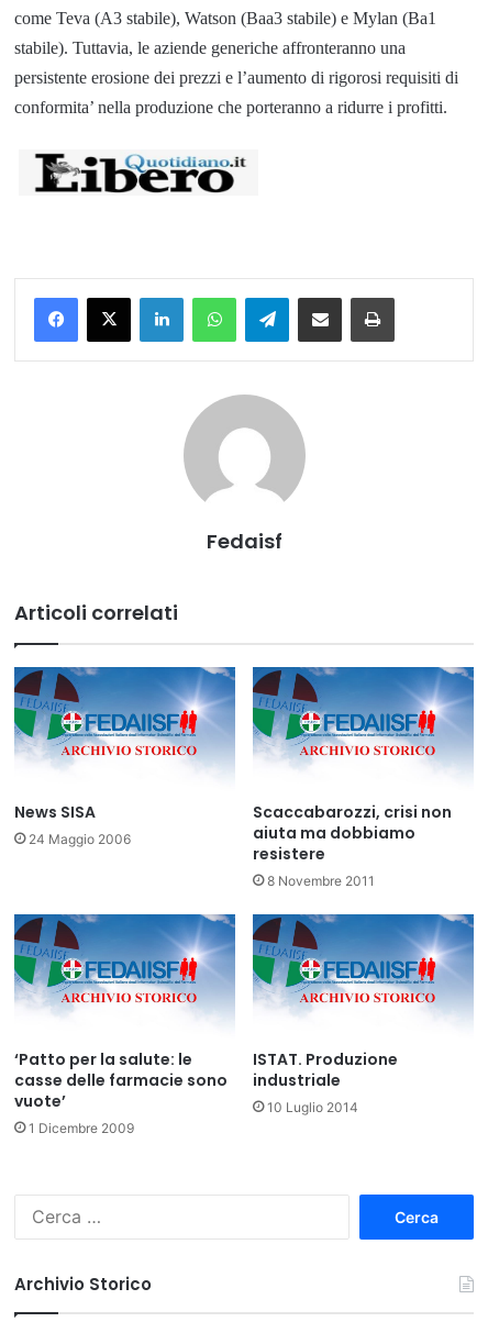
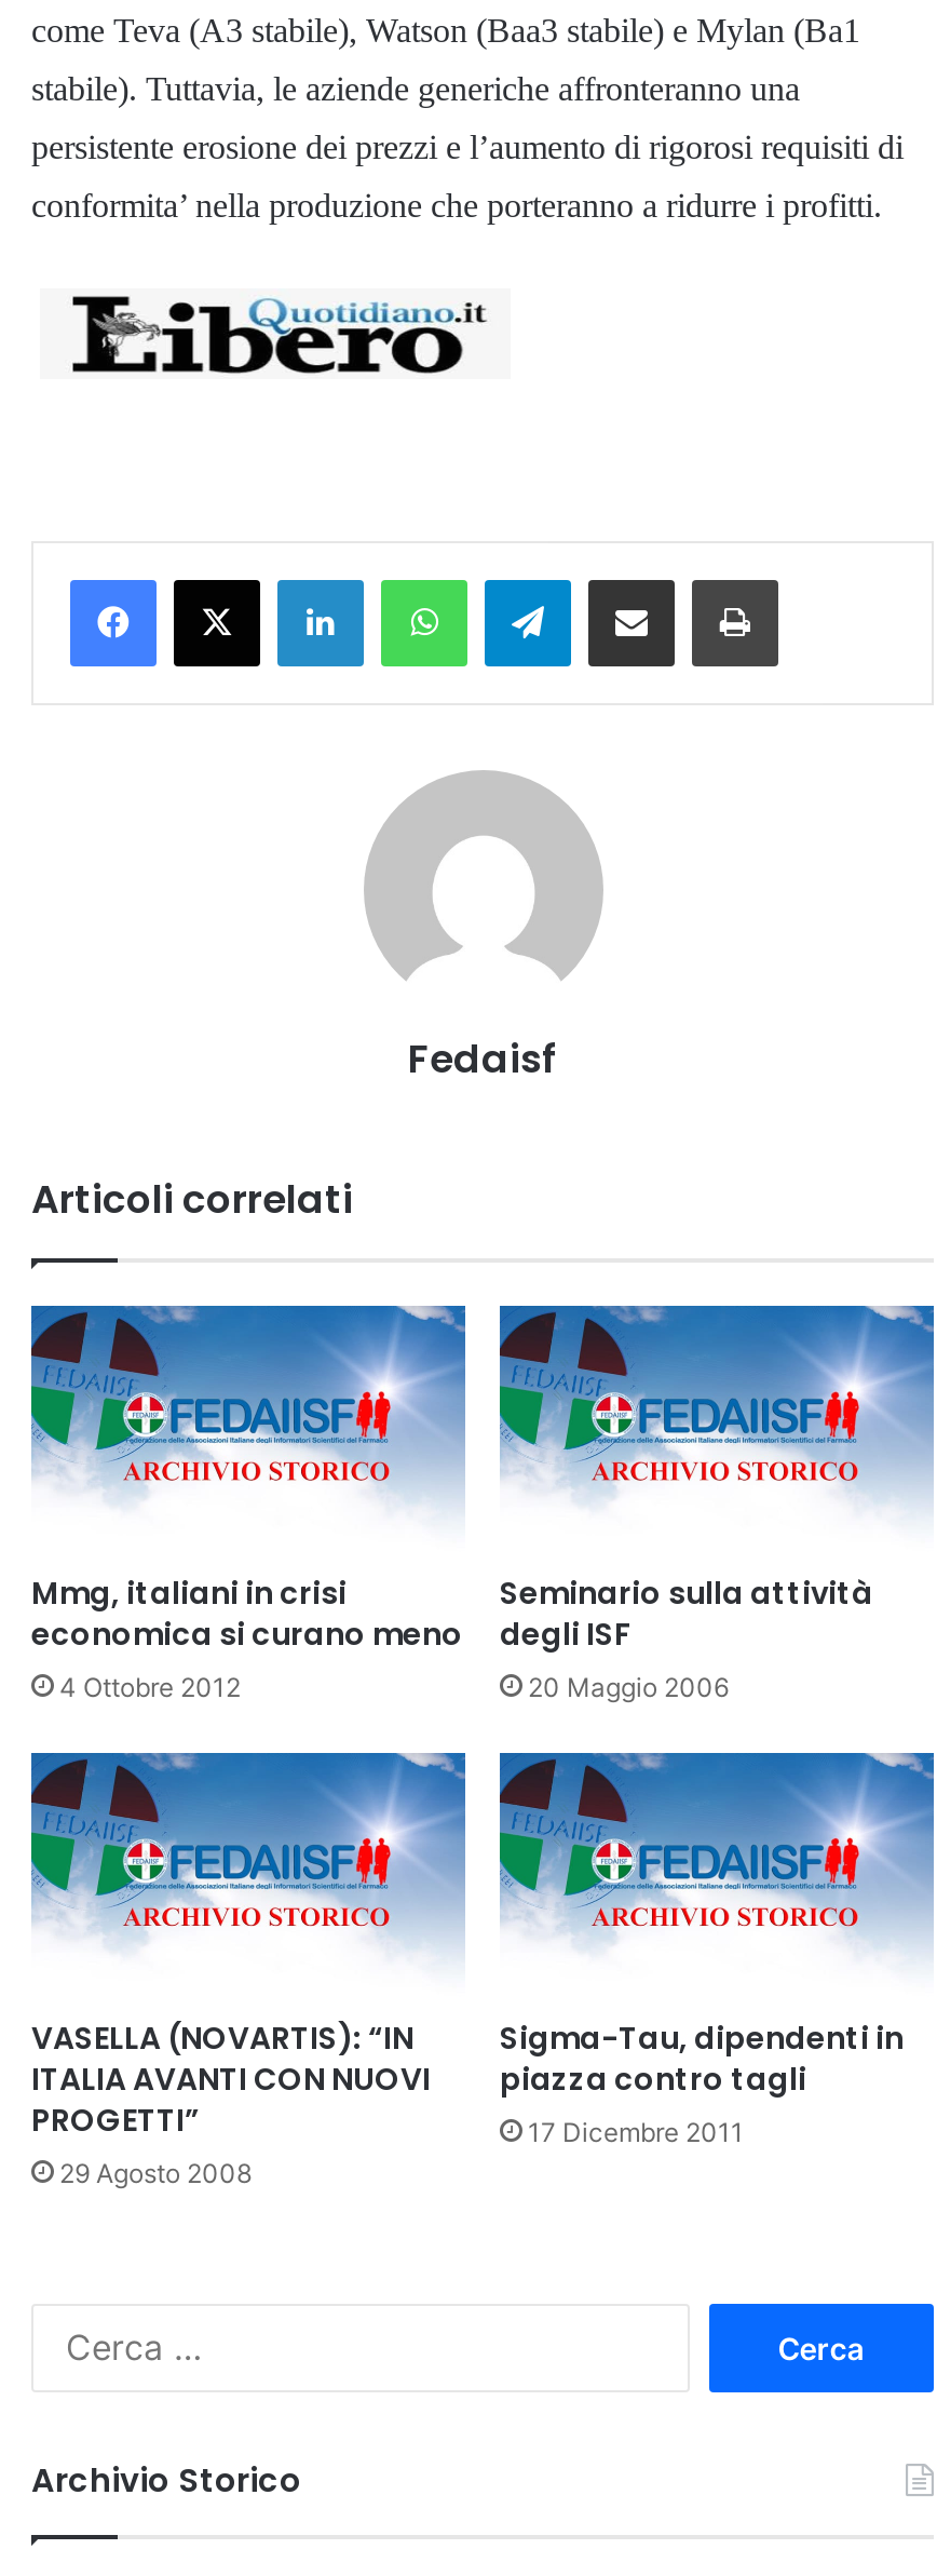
[14,801,131,847] News SISA | 24 Maggio 2006 -> [31,1571,463,1702] Mmg, italiani in crisi | economica si curano meno | 4 Ottobre 2012
[253,801,452,889] Scaccabarozzi, crisi non | aiuta ma dobbiamo | resistere | 8 Novembre 2011 -> [500,1571,873,1702] Seminario sulla attività | degli ISF | 20 Maggio 2006
[14,1048,228,1136] ‘Patto per la salute: le | casse delle farmacie sono | vuote’ | 1 Dicembre 2009 -> [31,2016,431,2189] VASELLA (NOVARTIS): “IN | ITALIA AVANTI CON NUOVI | PROGETTI” | 29 Agosto 2008
[253,1048,398,1115] ISTAT. Produzione | industriale | 10 Luglio 2014 -> [500,2016,904,2148] Sigma-Tau, dipendenti in | piazza contro tagli | 17 Dicembre 2011

